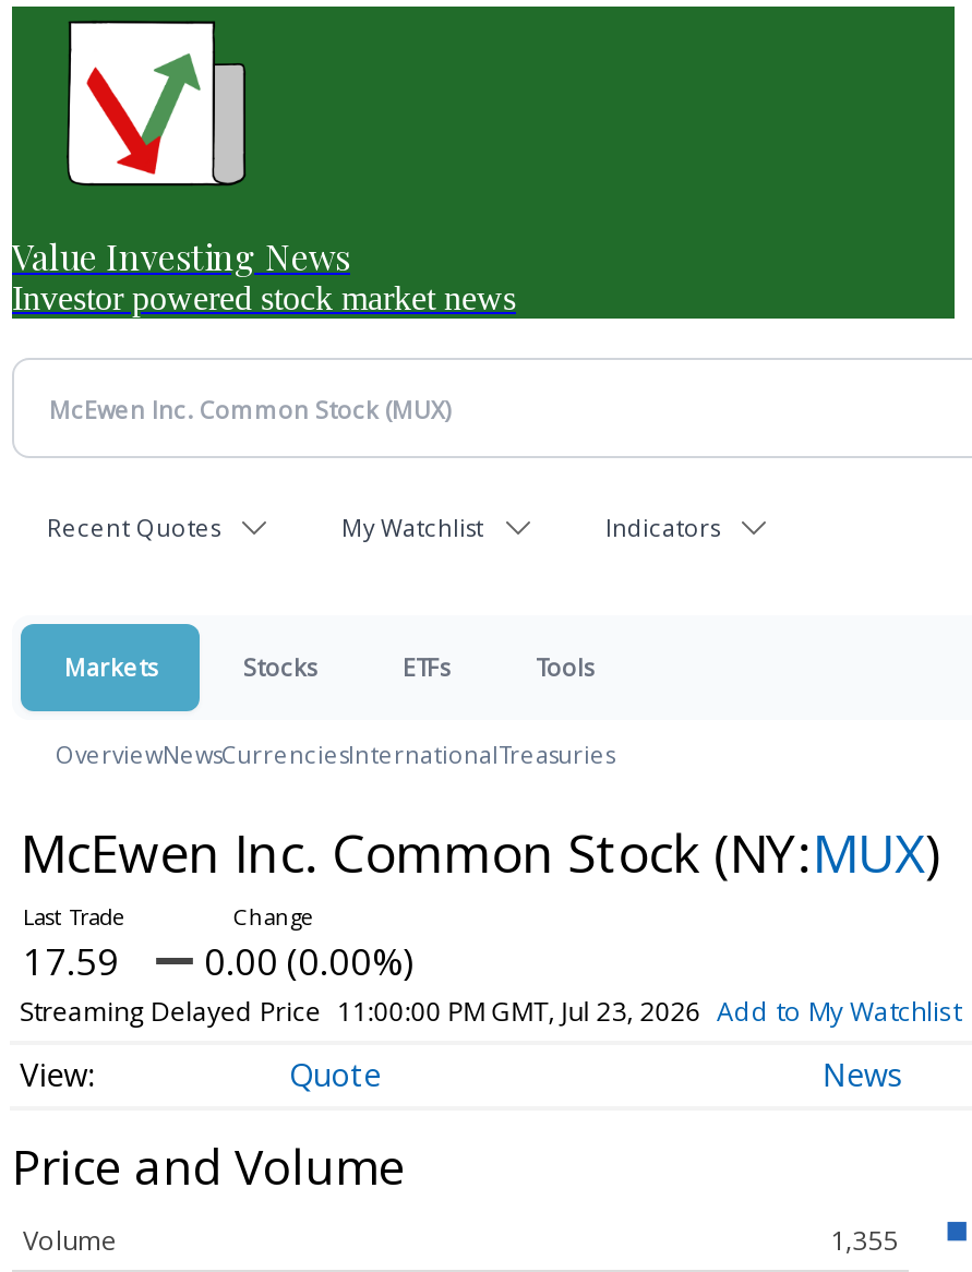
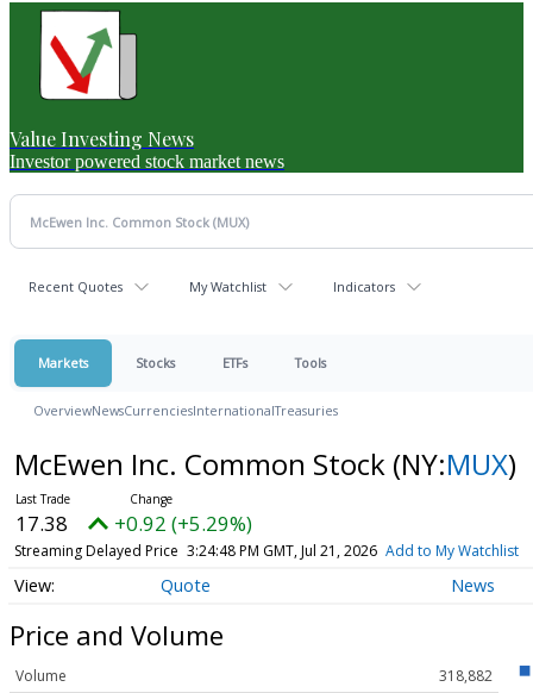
[23,936,119,986] 17.59 -> [15,510,68,537] 17.38
[204,936,413,986] 0.00 (0.00%) -> [114,510,252,537] +0.92 (+5.29%)
[20,993,961,1030] Streaming Delayed Price 11:00:00 PM GMT, Jul 23, 2026 Add to My Watchlist -> [14,541,519,561] Streaming Delayed Price 3:24:48 PM GMT, Jul 21, 2026 Add to My Watchlist
[830,1223,898,1260] 1,355 -> [439,666,493,686] 318,882

